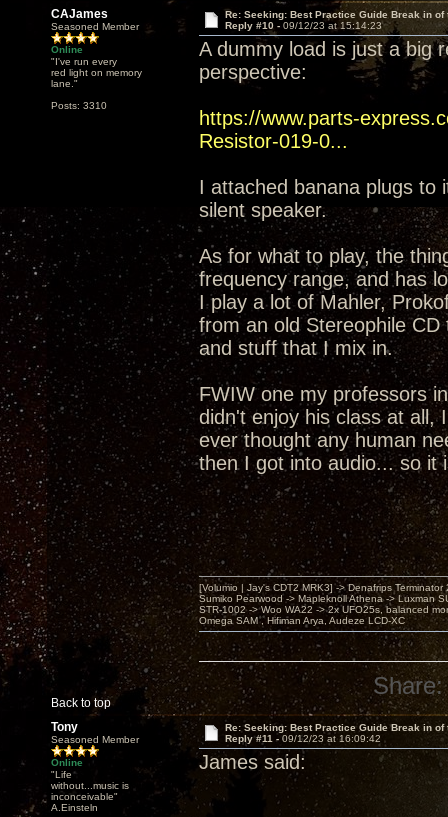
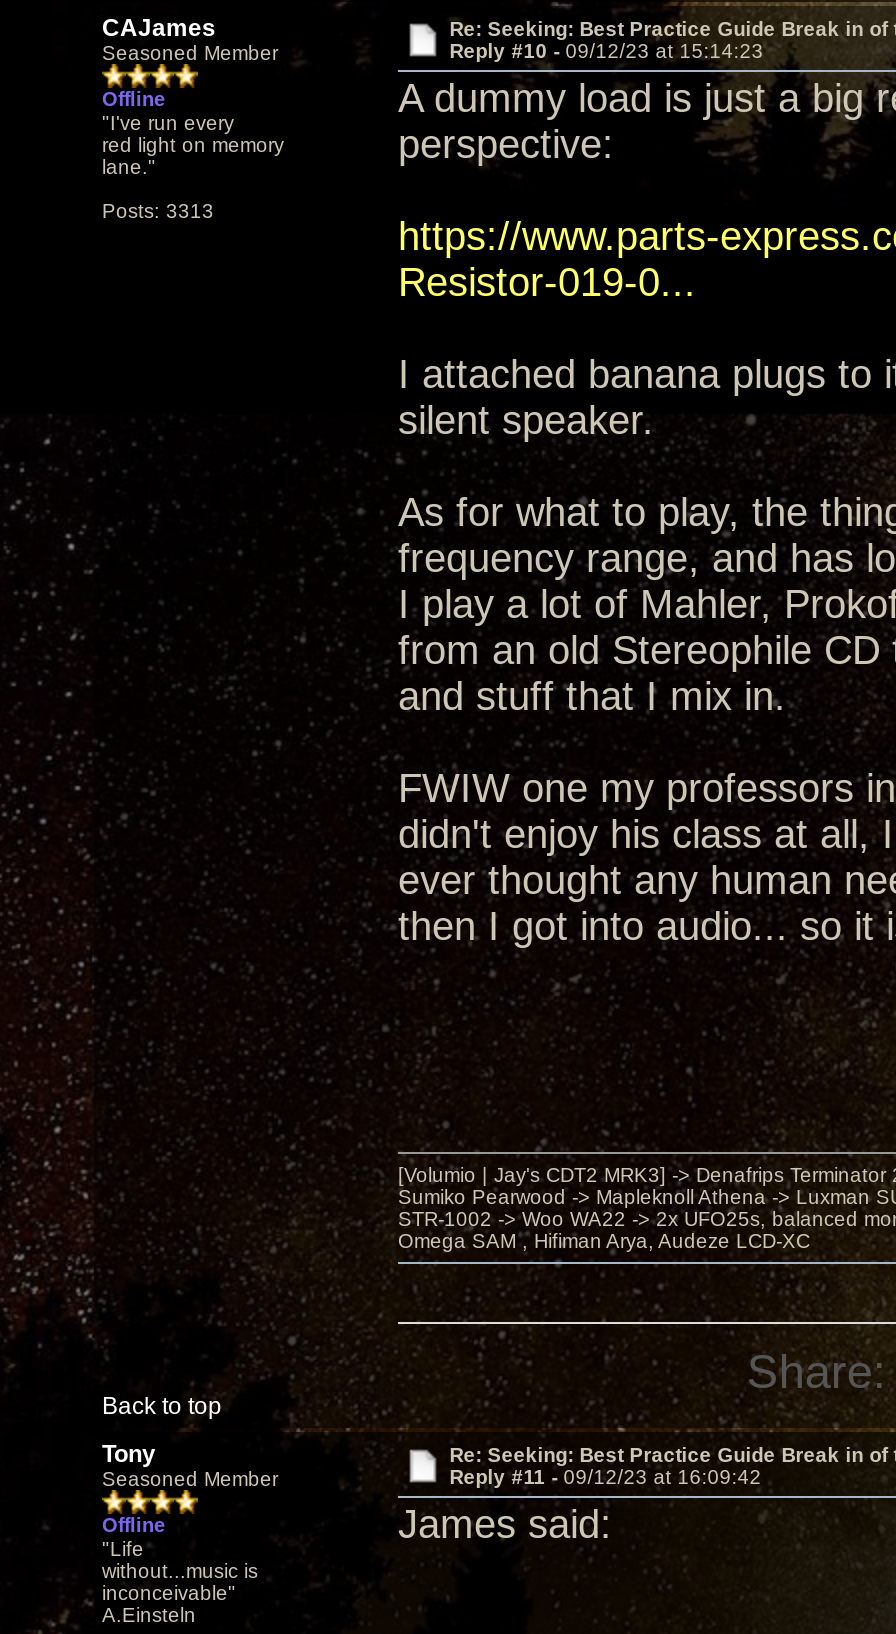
[51,44,83,55] Online -> [102,88,166,110] Offline
[51,100,107,111] Posts: 3310 -> [102,200,214,222] Posts: 3313
[51,757,83,768] Online -> [102,1514,166,1536] Offline

